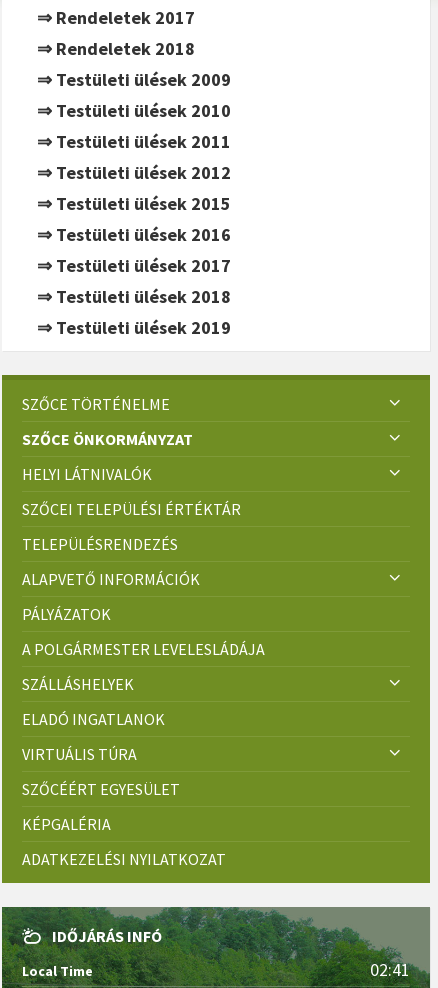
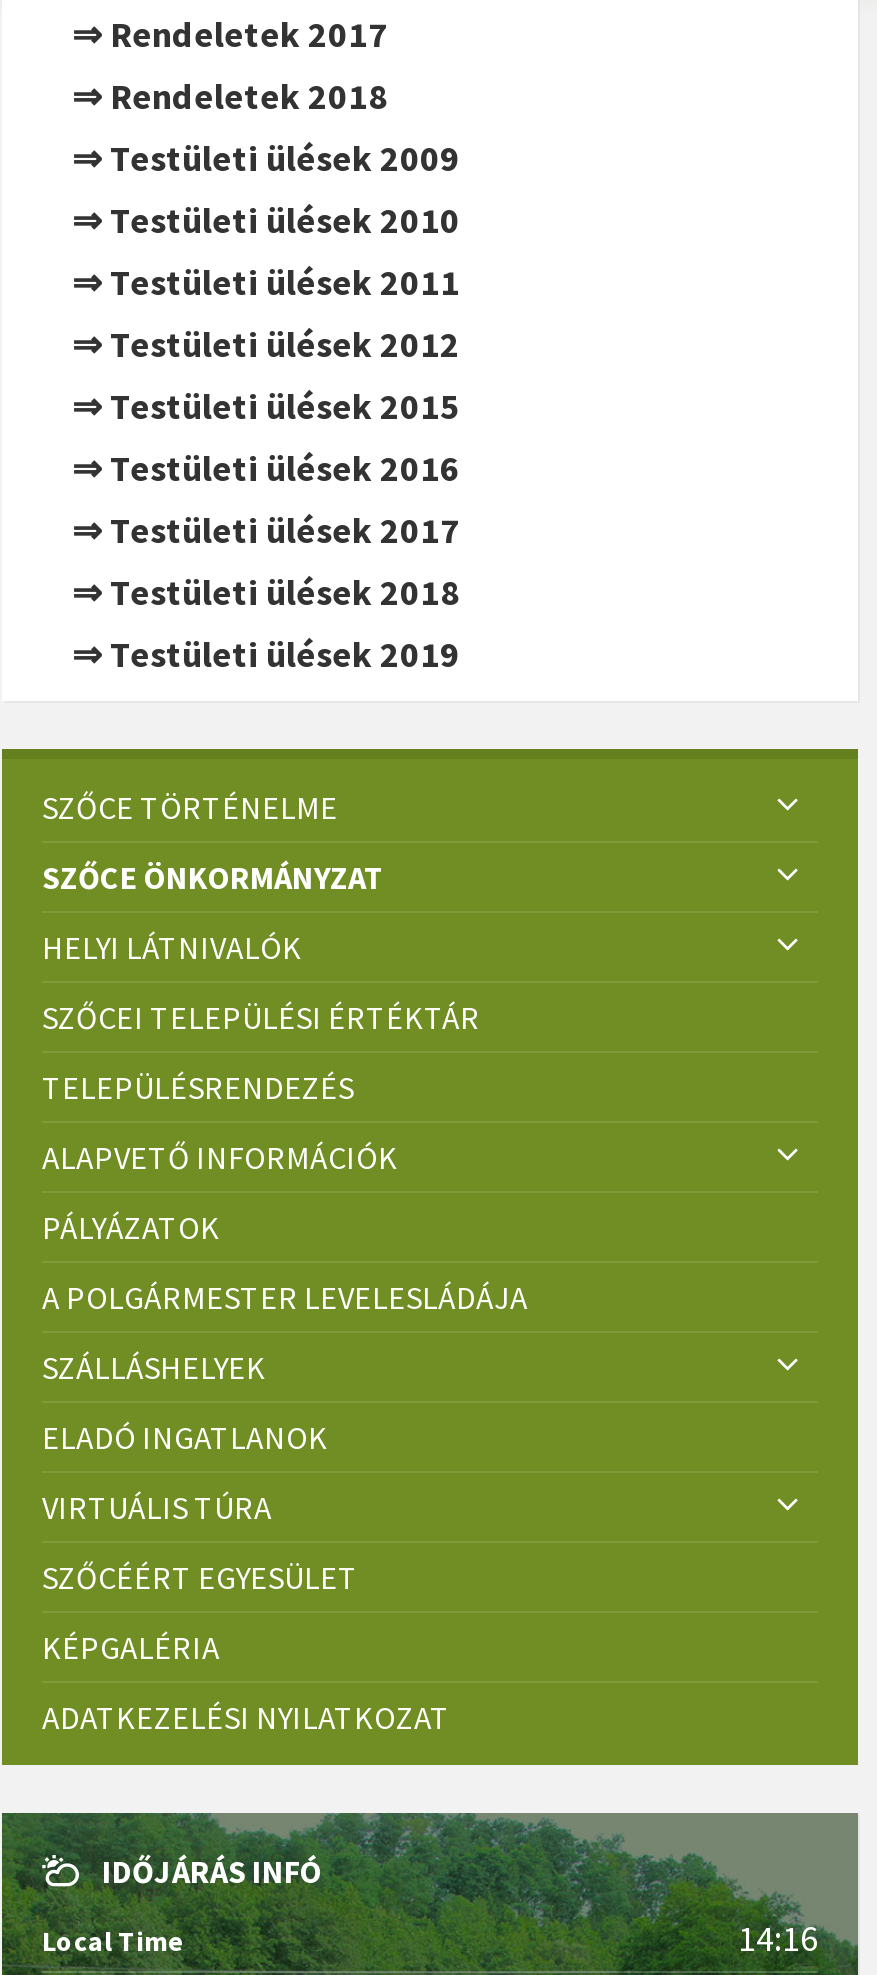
[370,958,410,981] 02:41 -> [738,1915,818,1961] 14:16

